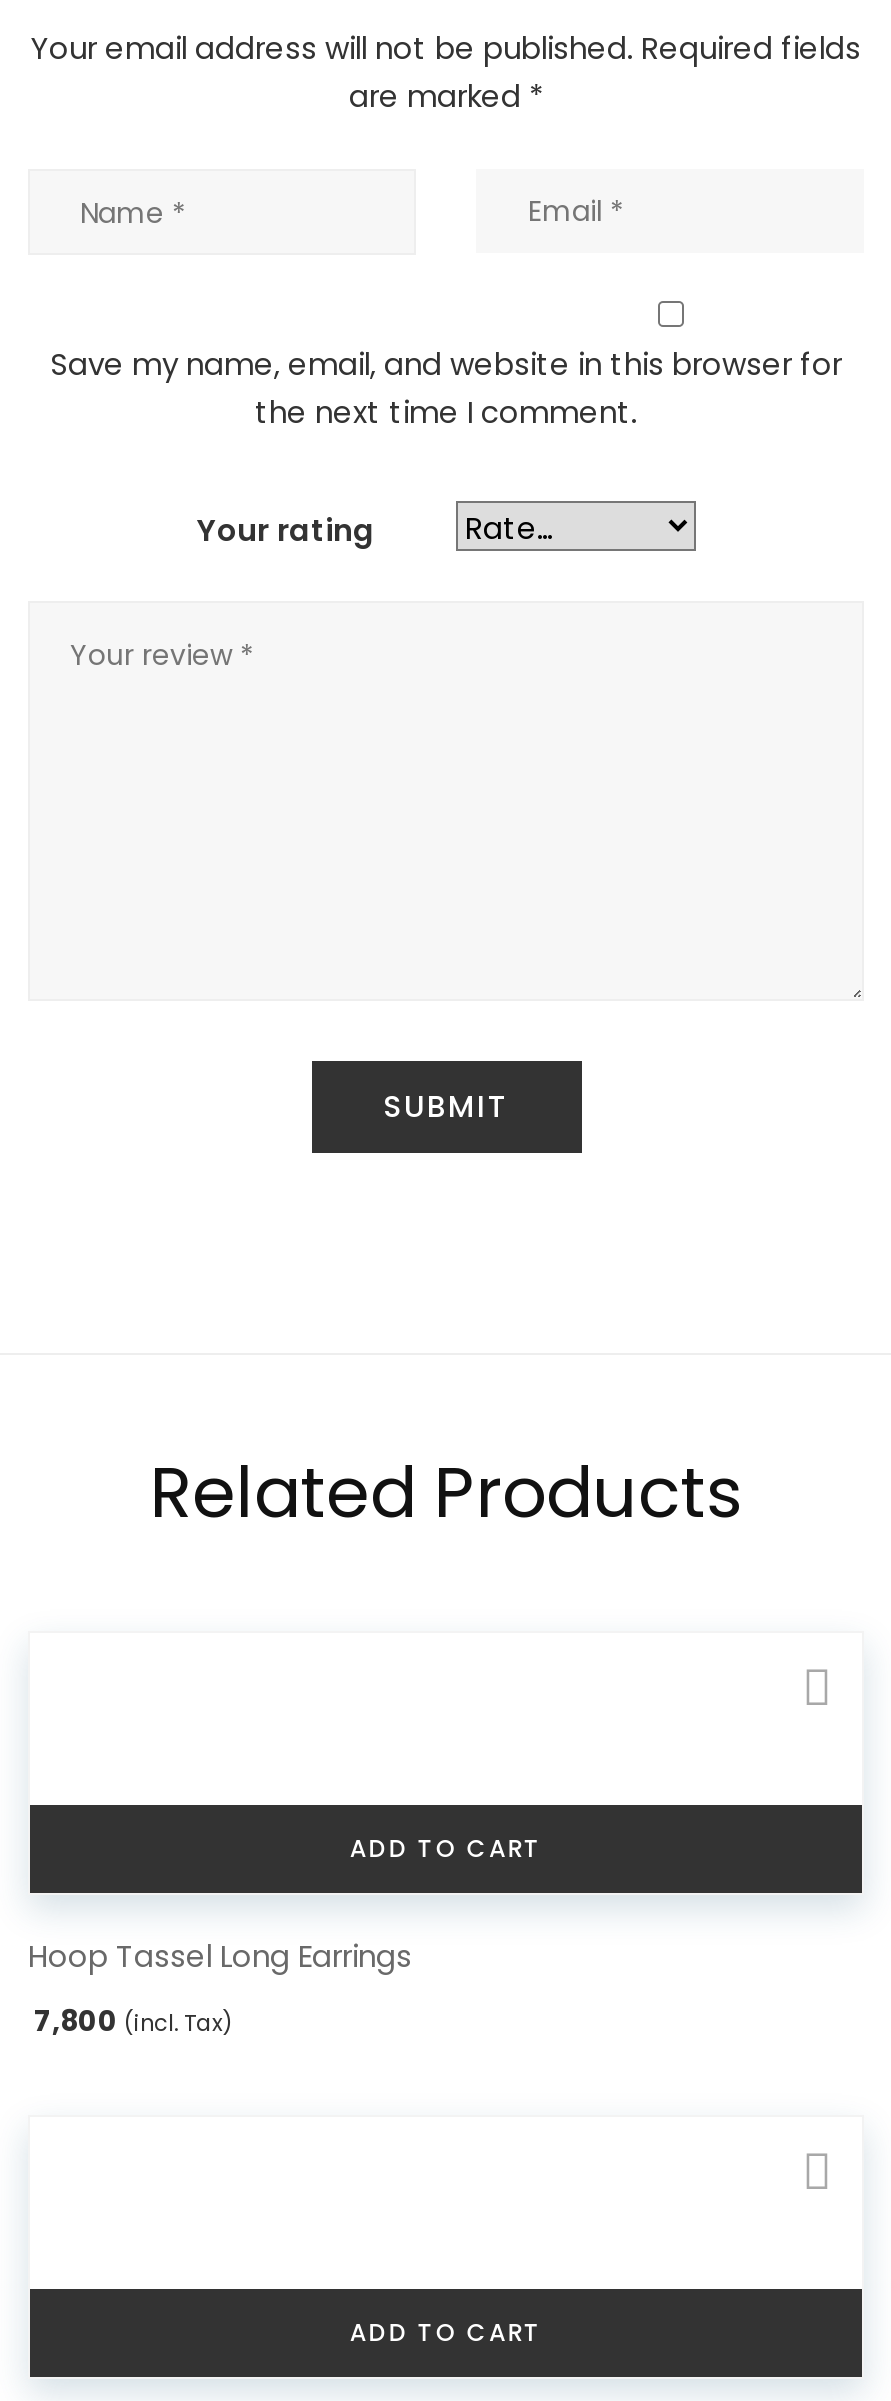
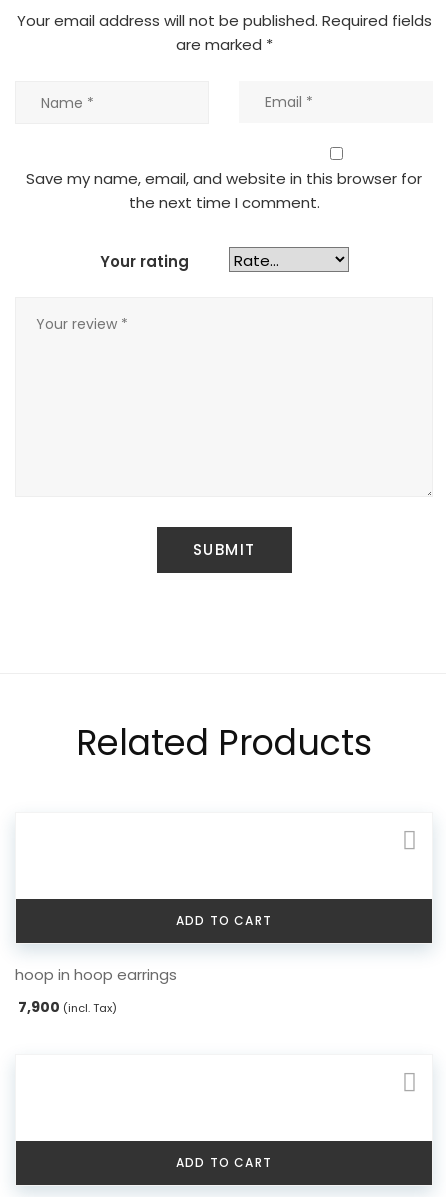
[28,1935,412,1977] Hoop Tassel Long Earrings -> [15,964,177,985] hoop in hoop earrings
[28,2001,232,2041] 7,800 (incl. Tax) -> [15,997,117,1017] 7,900 (incl. Tax)

